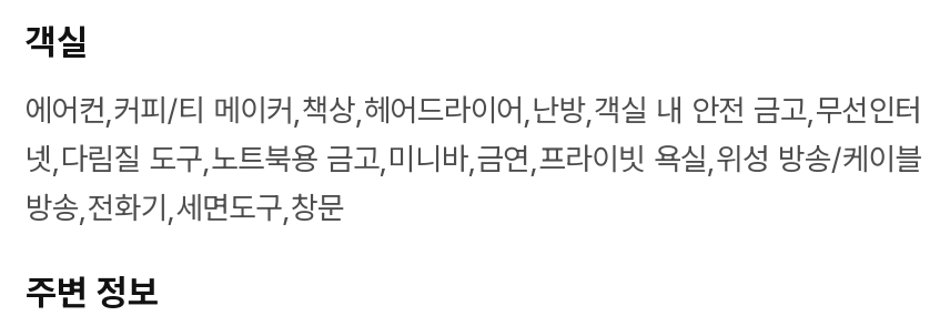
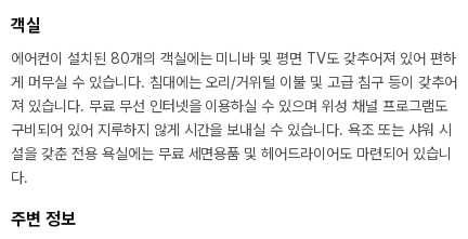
[26,92,922,225] 에어컨,커피/티 메이커,책상,헤어드라이어,난방,객실 내 안전 금고,무선인터 | 넷,다림질 도구,노트북용 금고,미니바,금연,프라이빗 욕실,위성 방송/케이블 | 방송,전화기,세면도구,창문 -> [11,50,457,186] 에어컨이 설치된 80개의 객실에는 미니바 및 평면 TV도 갖추어져 있어 편하 | 게 머무실 수 있습니다. 침대에는 오리/거위털 이불 및 고급 침구 등이 갖추어 | 져 있습니다. 무료 무선 인터넷을 이용하실 수 있으며 위성 채널 프로그램도 | 구비되어 있어 지루하지 않게 시간을 보내실 수 있습니다. 욕조 또는 샤워 시 | 설을 갖춘 전용 욕실에는 무료 세면용품 및 헤어드라이어도 마련되어 있습니 | 다.

